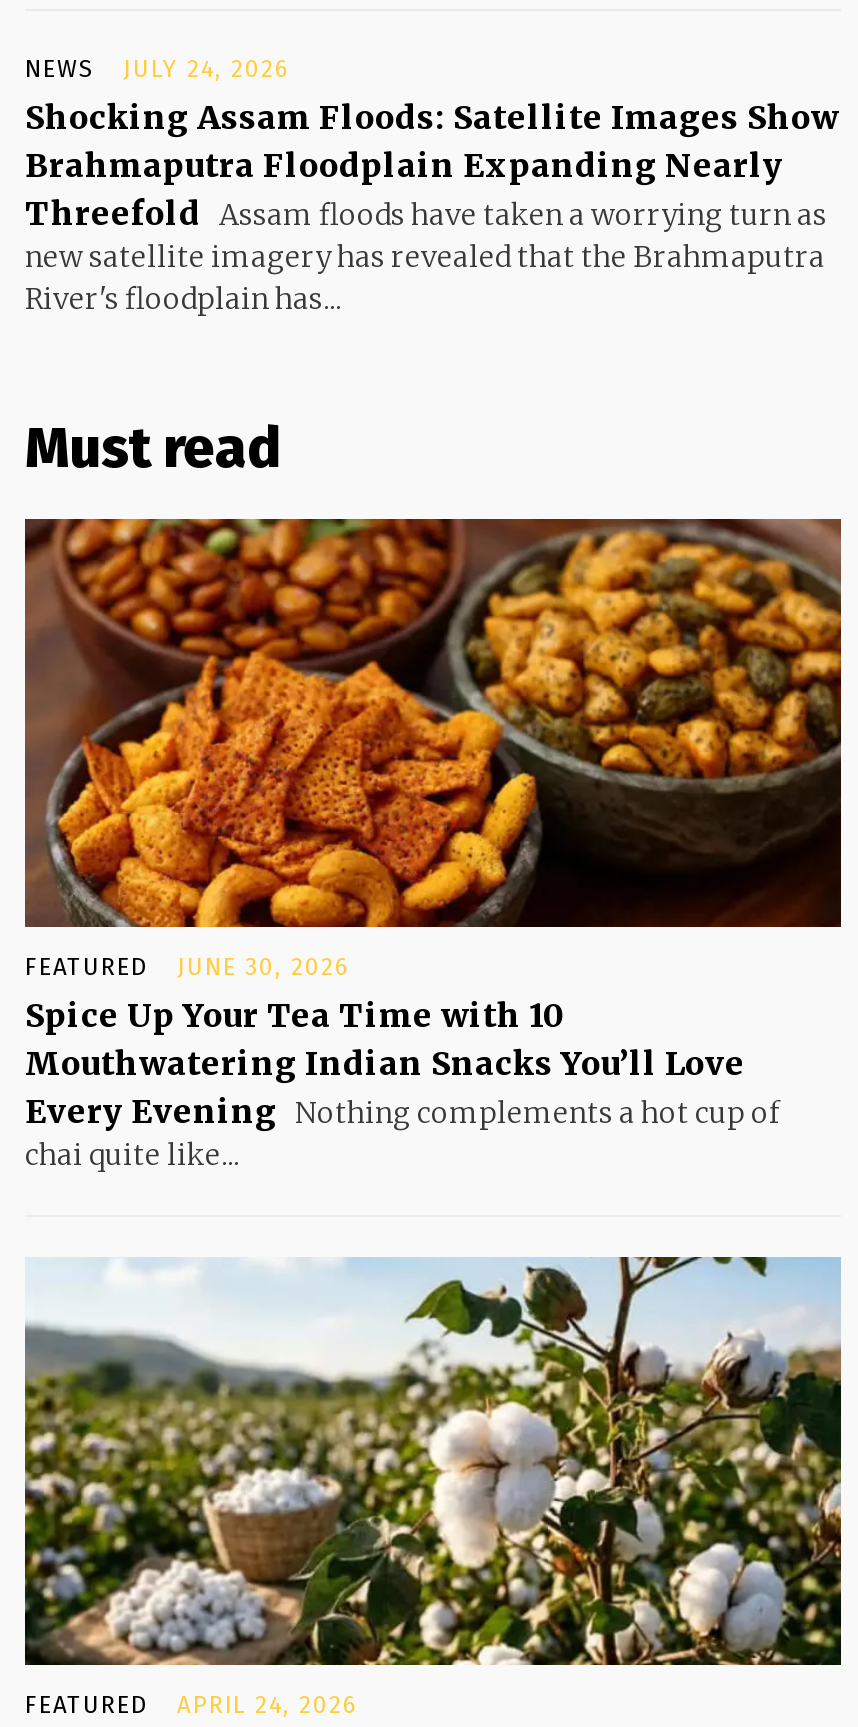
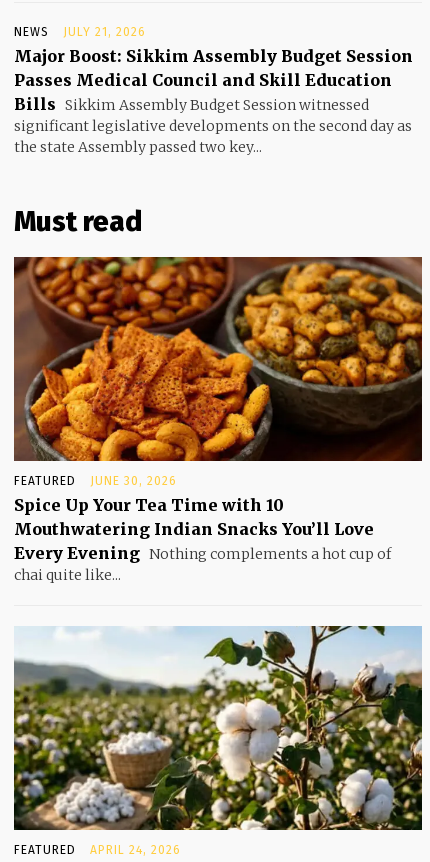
[25,54,839,316] JULY 24, 2026 | Shocking Assam Floods: Satellite Images Show | Brahmaputra Floodplain Expanding Nearly | Threefold Assam floods have taken a worrying turn as | new satellite imagery has revealed that the Brahmaputra | River's floodplain has... -> [14,25,413,156] JULY 21, 2026 | Major Boost: Sikkim Assembly Budget Session | Passes Medical Council and Skill Education | Bills Sikkim Assembly Budget Session witnessed | significant legislative developments on the second day as | the state Assembly passed two key...

